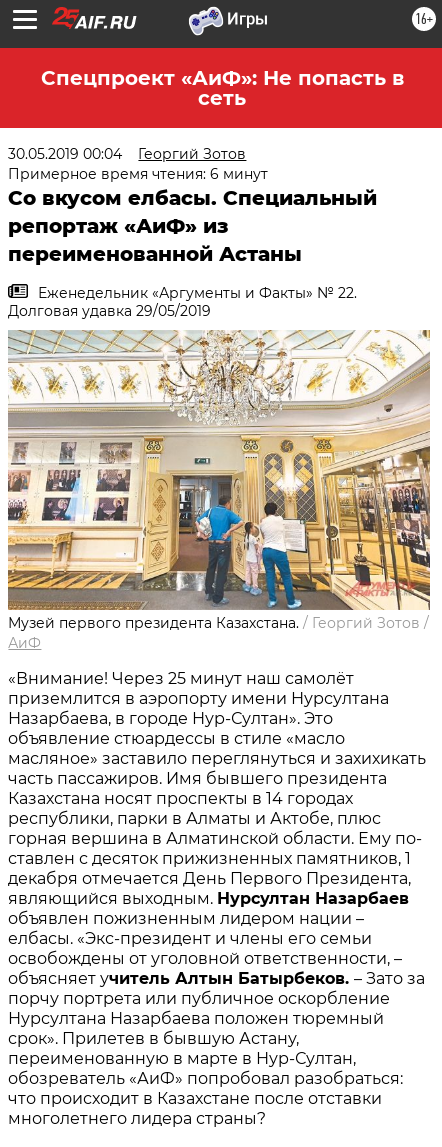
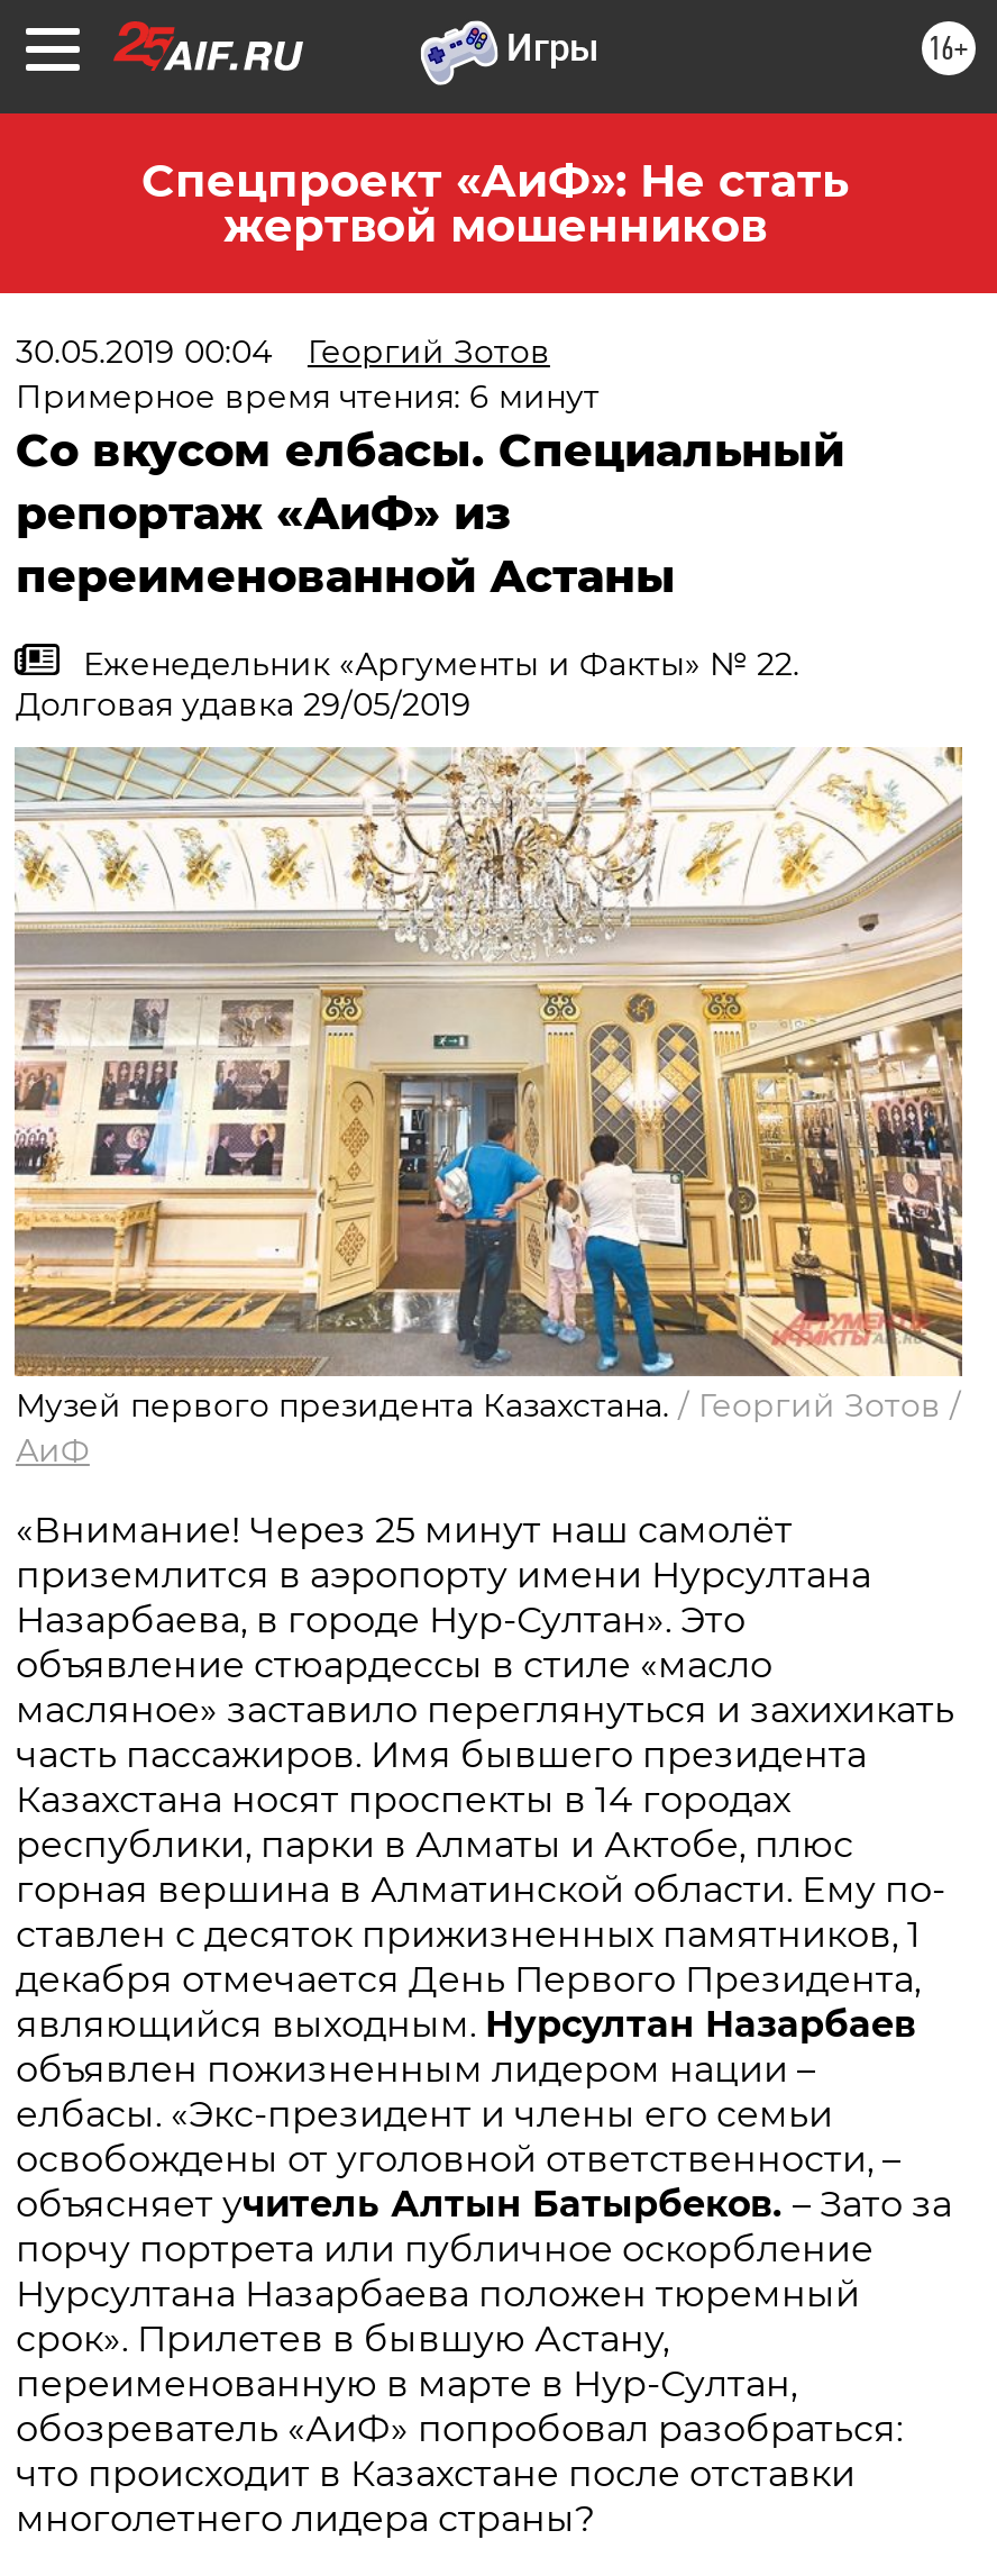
[40,66,403,110] Спецпроект «АиФ»: Не попасть в | сеть -> [141,154,849,253] Спецпроект «АиФ»: Не стать | жертвой мошенников

